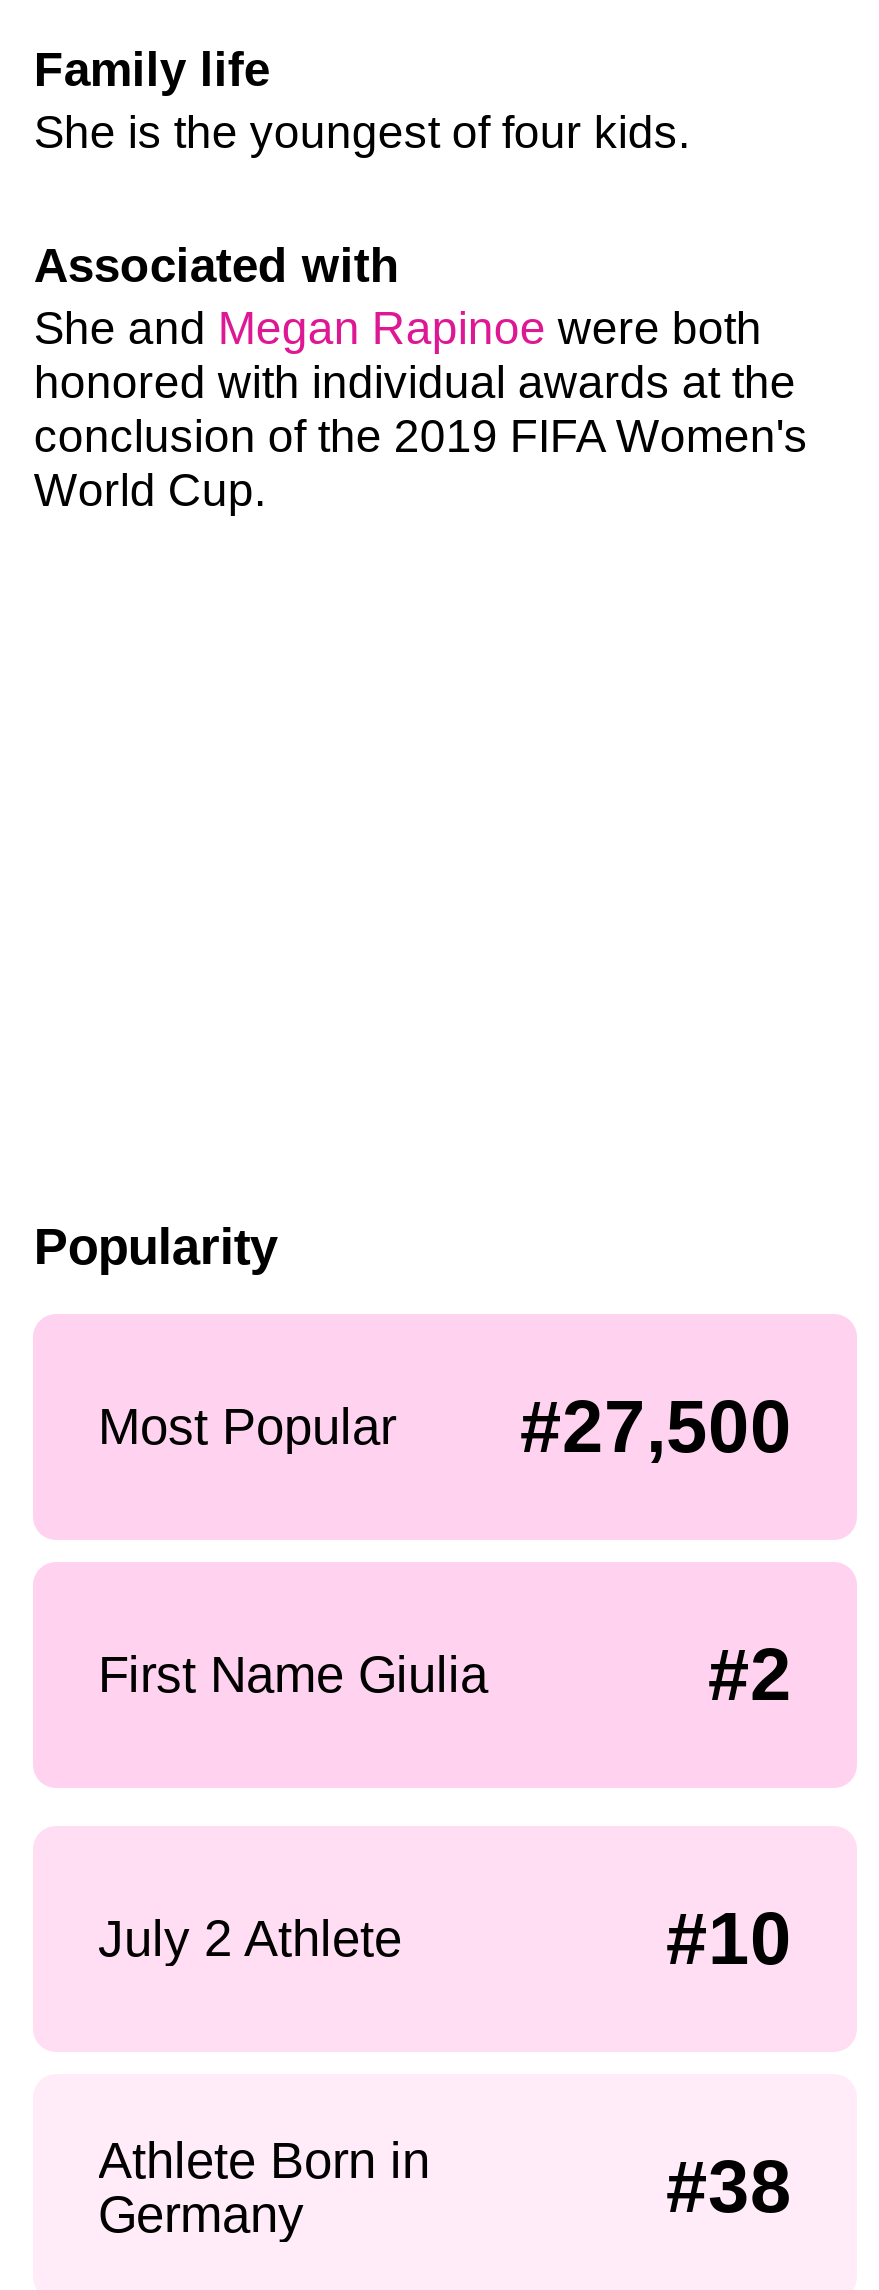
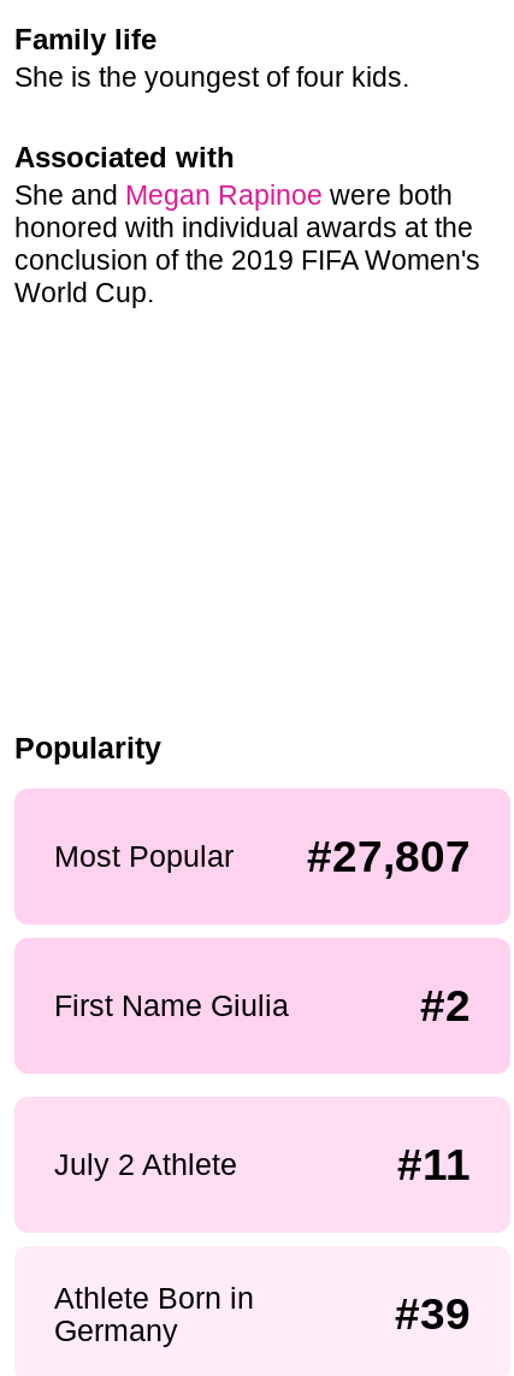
[520,1386,792,1468] #27,500 -> [308,832,471,881] #27,807
[666,1898,792,1980] #10 -> [398,1140,471,1189] #11
[666,2147,792,2229] #38 -> [395,1290,471,1339] #39

